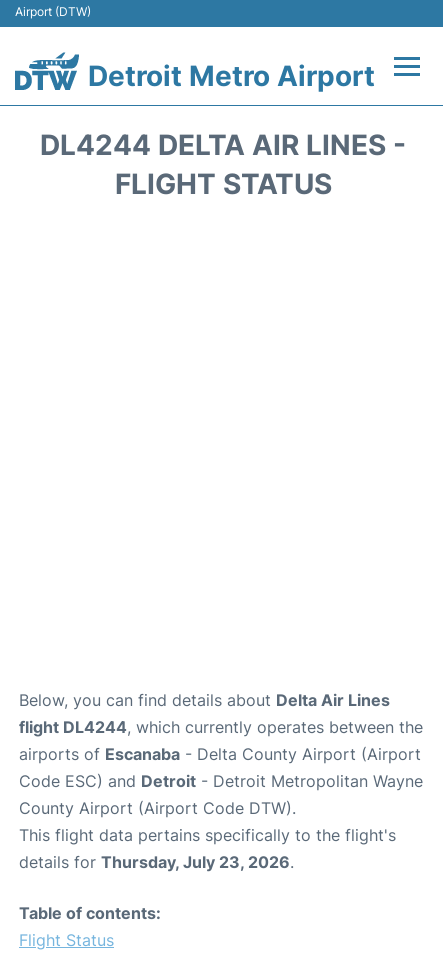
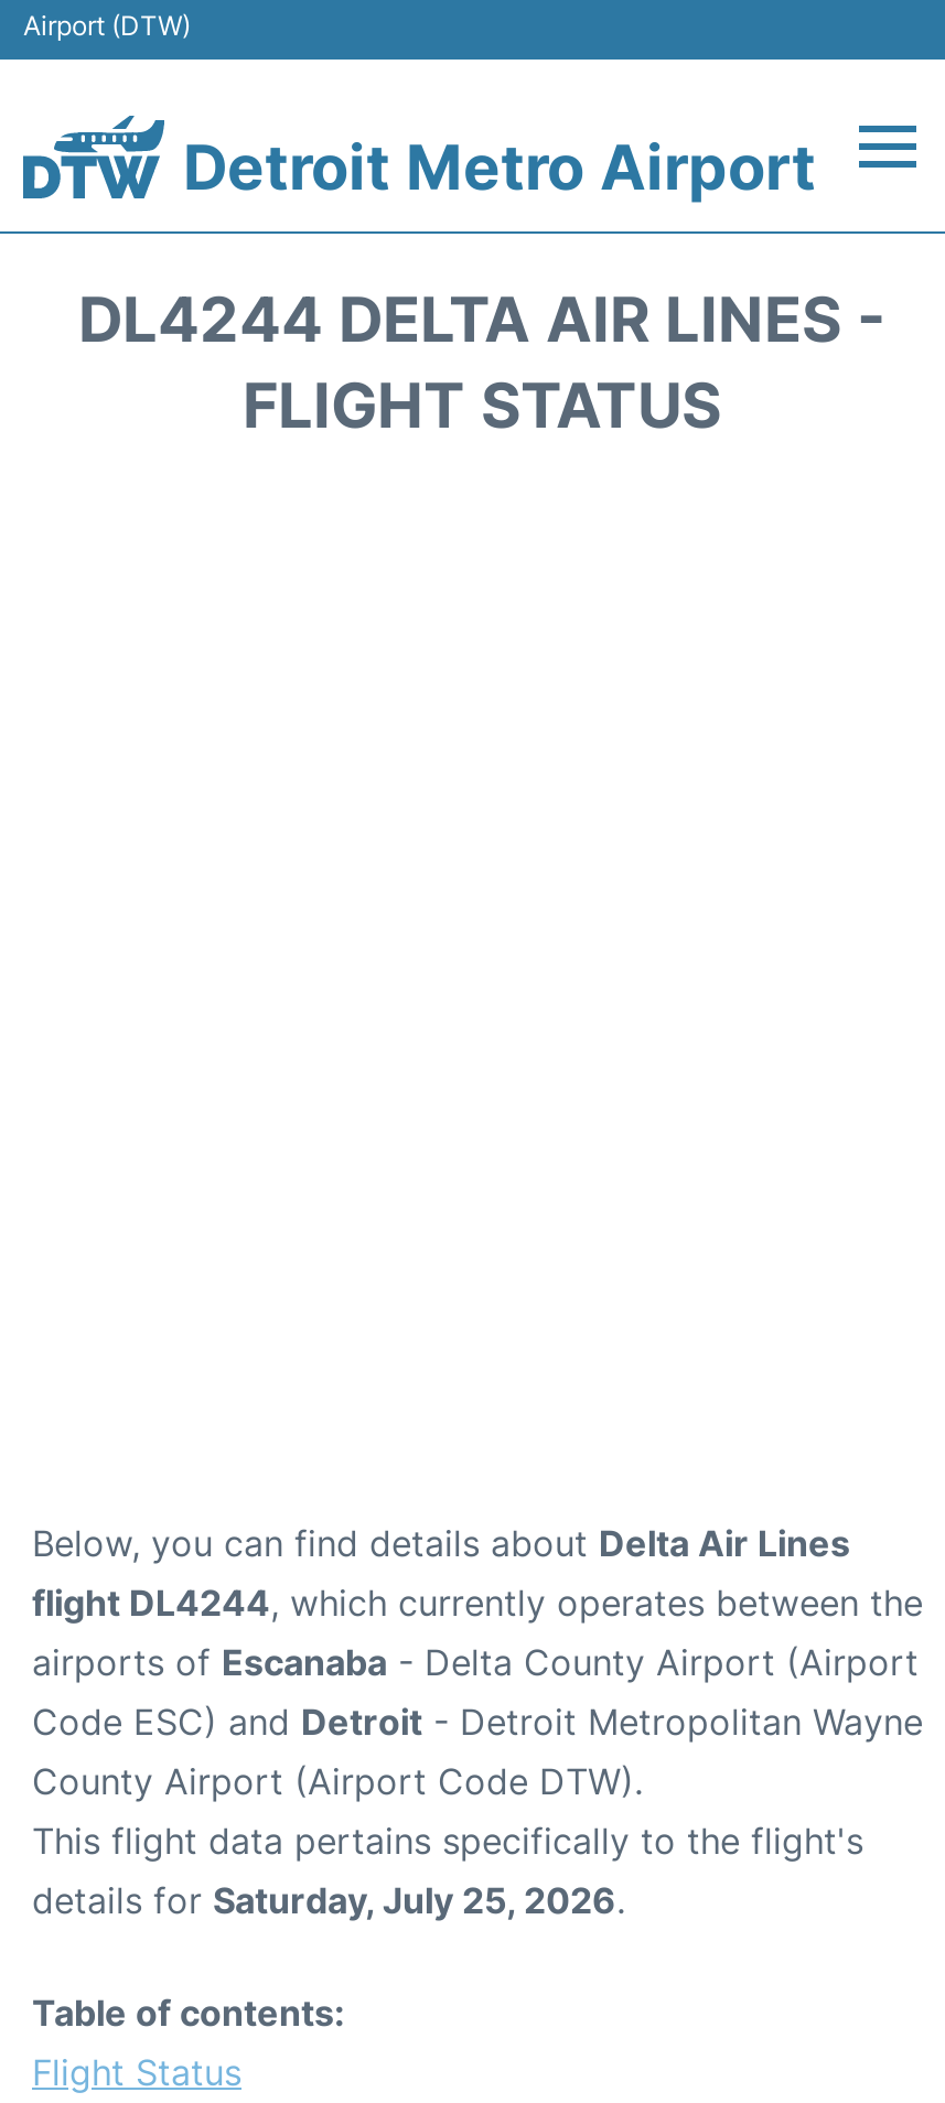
[19,852,294,872] details for Thursday, July 23, 2026. -> [32,1878,625,1922] details for Saturday, July 25, 2026.

